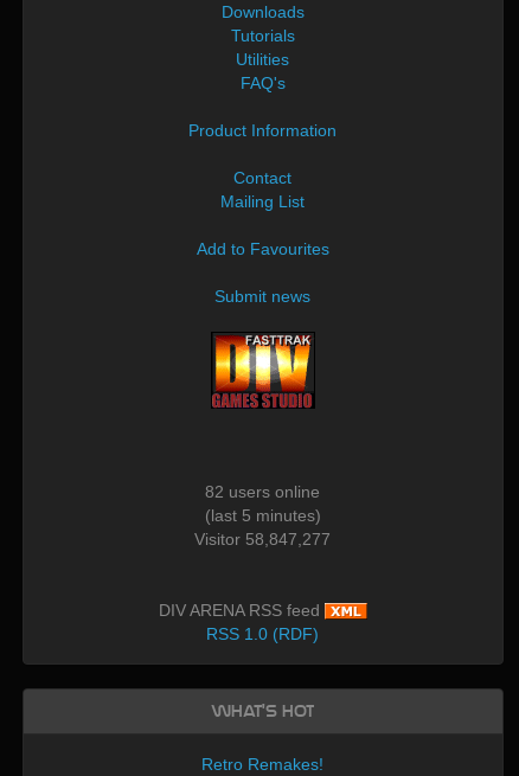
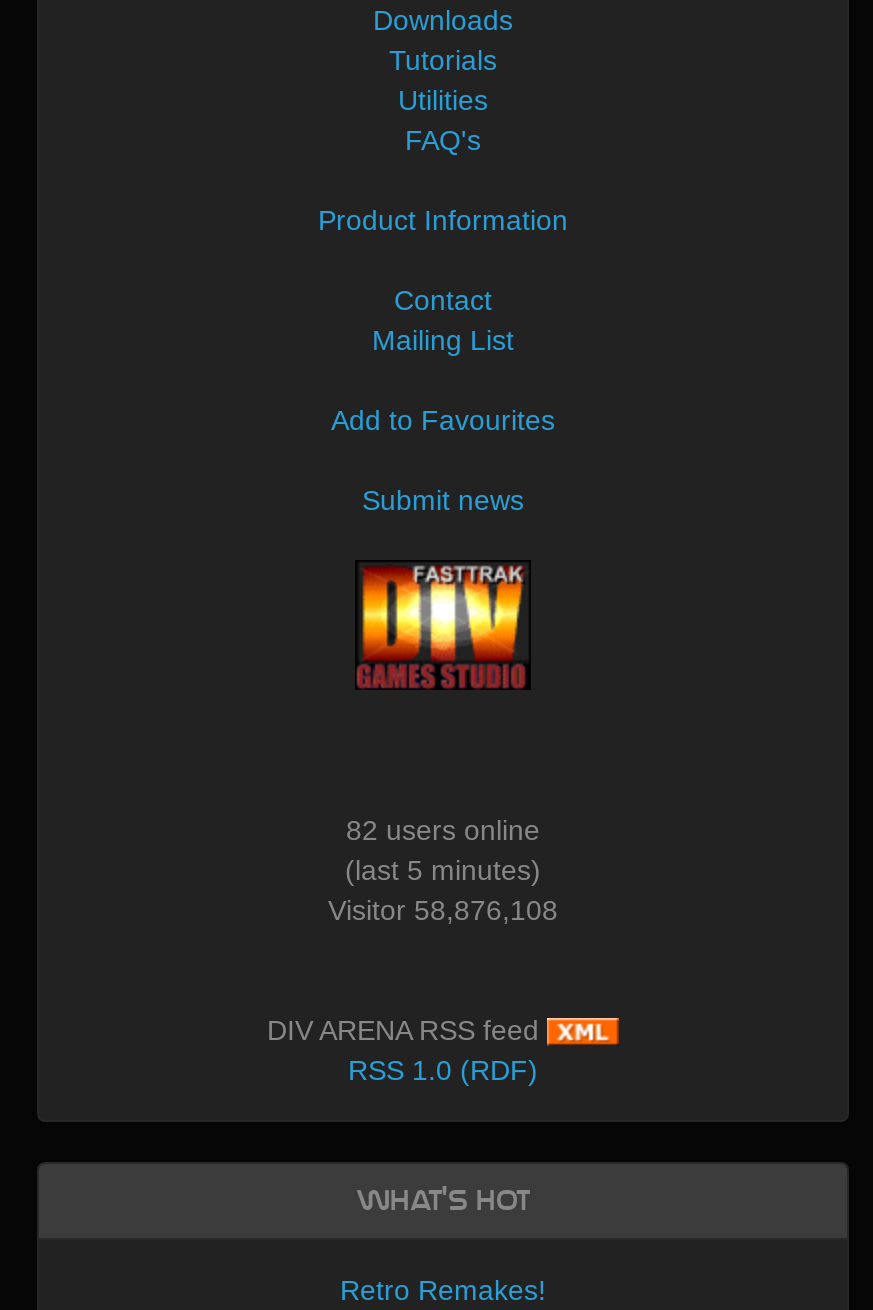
[195,529,331,548] Visitor 58,847,277 -> [328,894,558,926] Visitor 58,876,108

